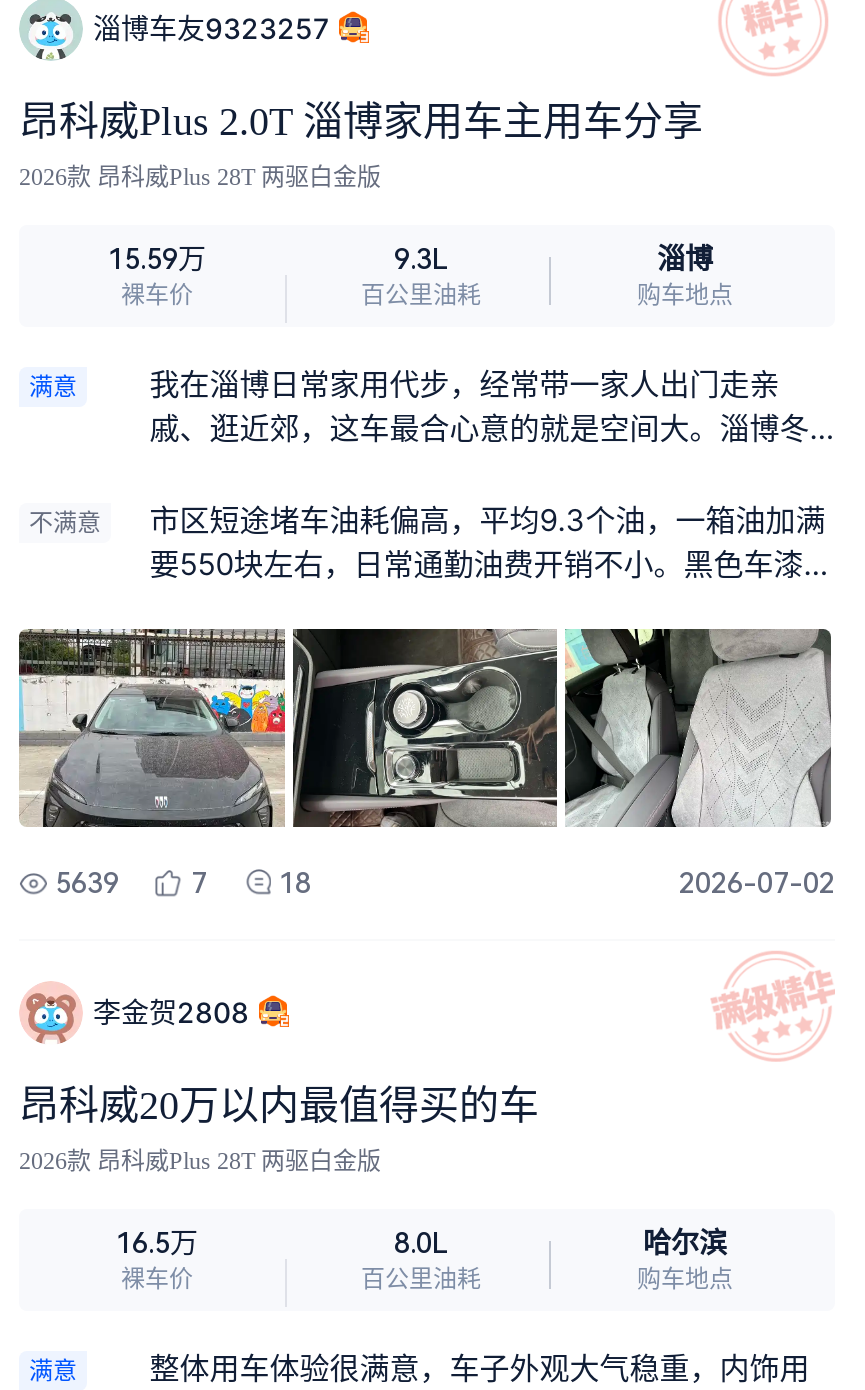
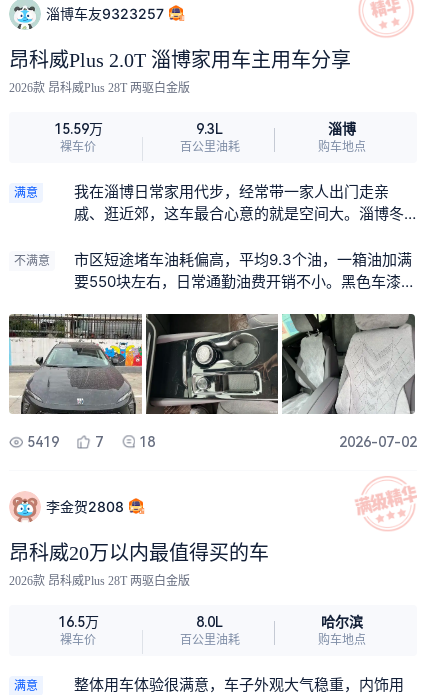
[47,868,127,900] 5639 -> [23,434,63,450] 5419

